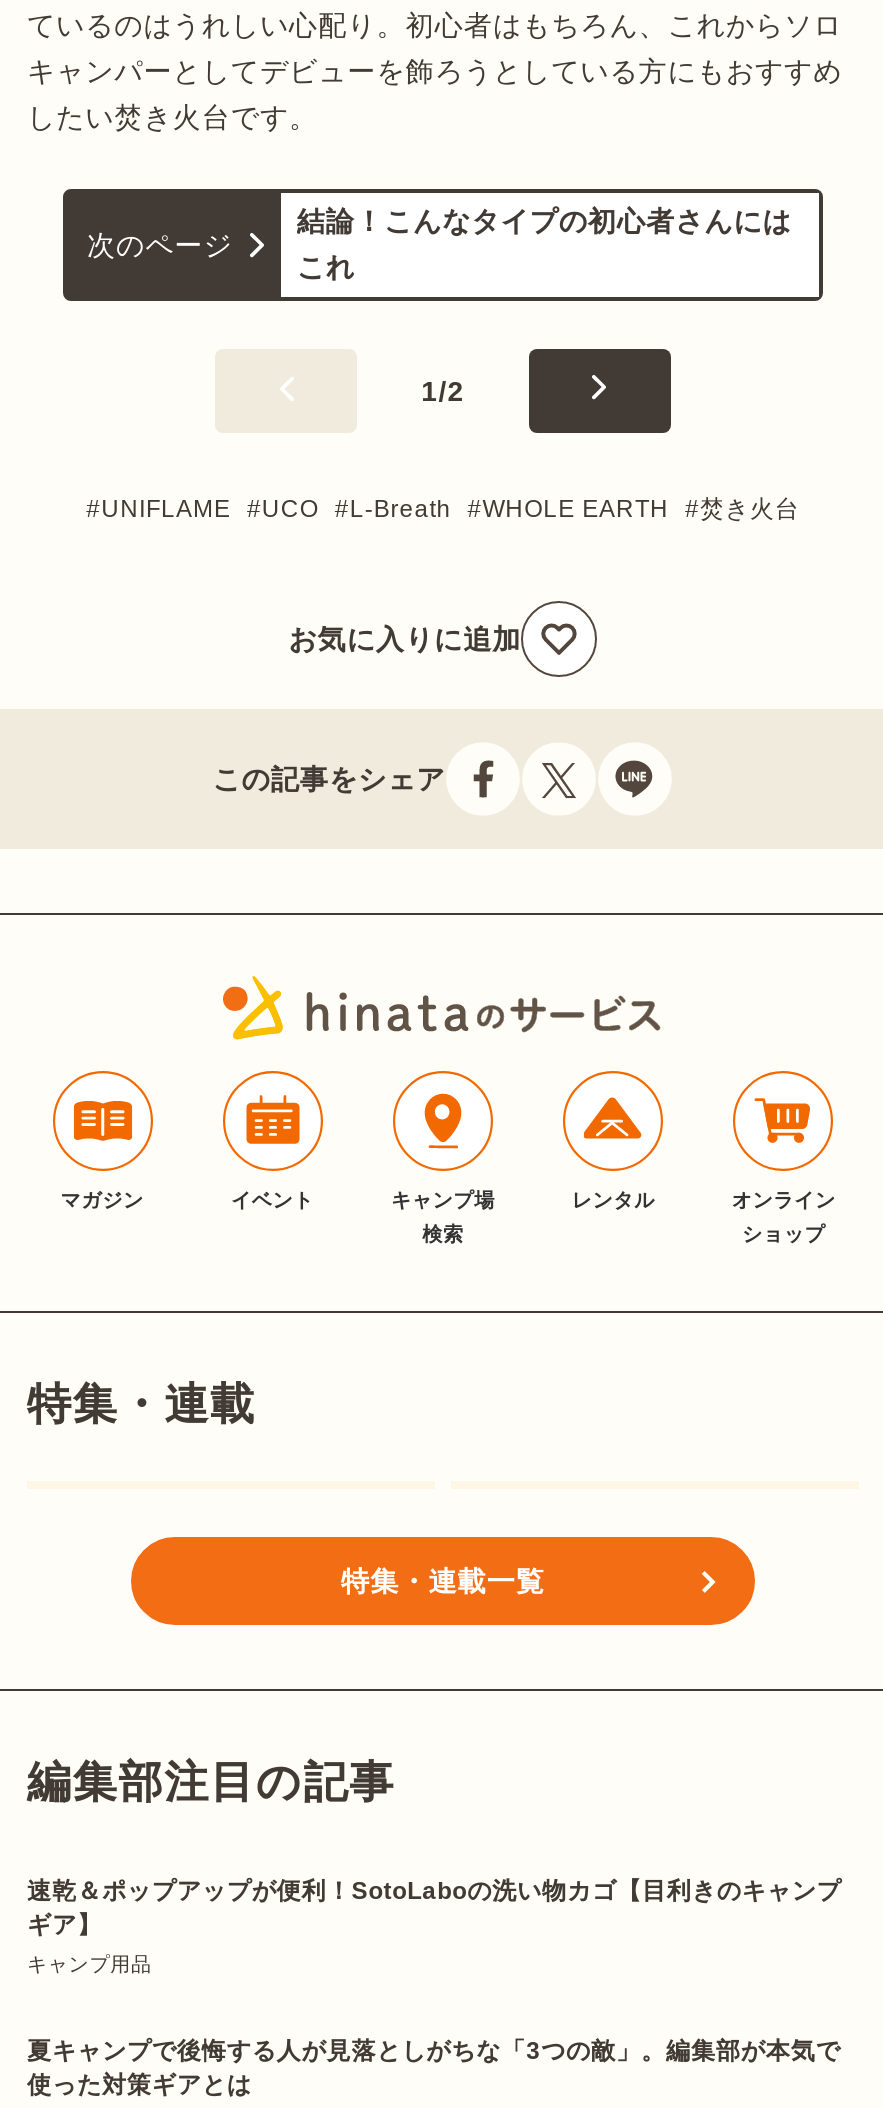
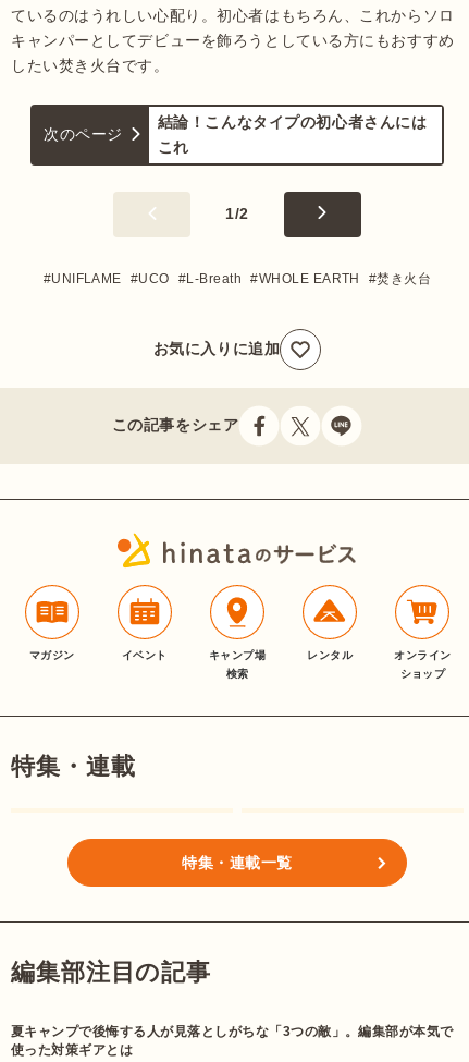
[27,1877,842,1975] 速乾＆ポップアップが便利！SotoLaboの洗い物カゴ【目利きのキャンプ | ギア】 | キャンプ用品 -> none

